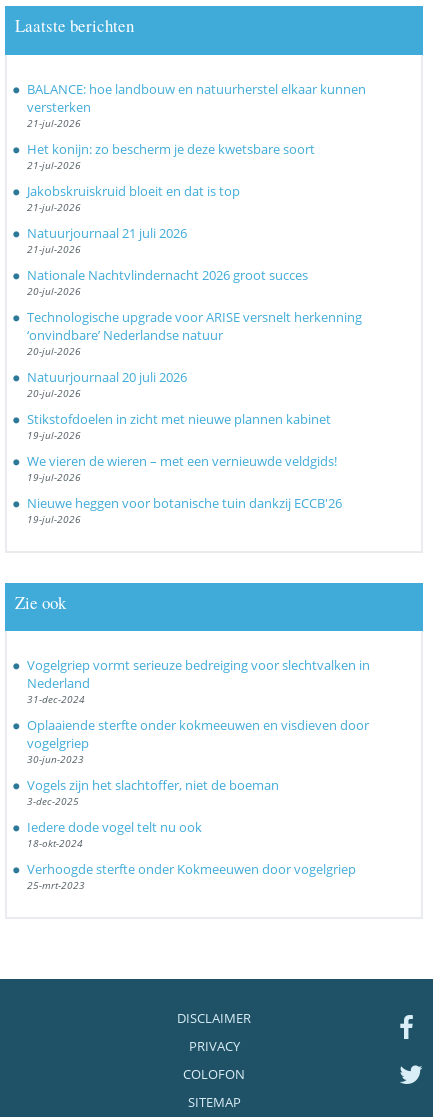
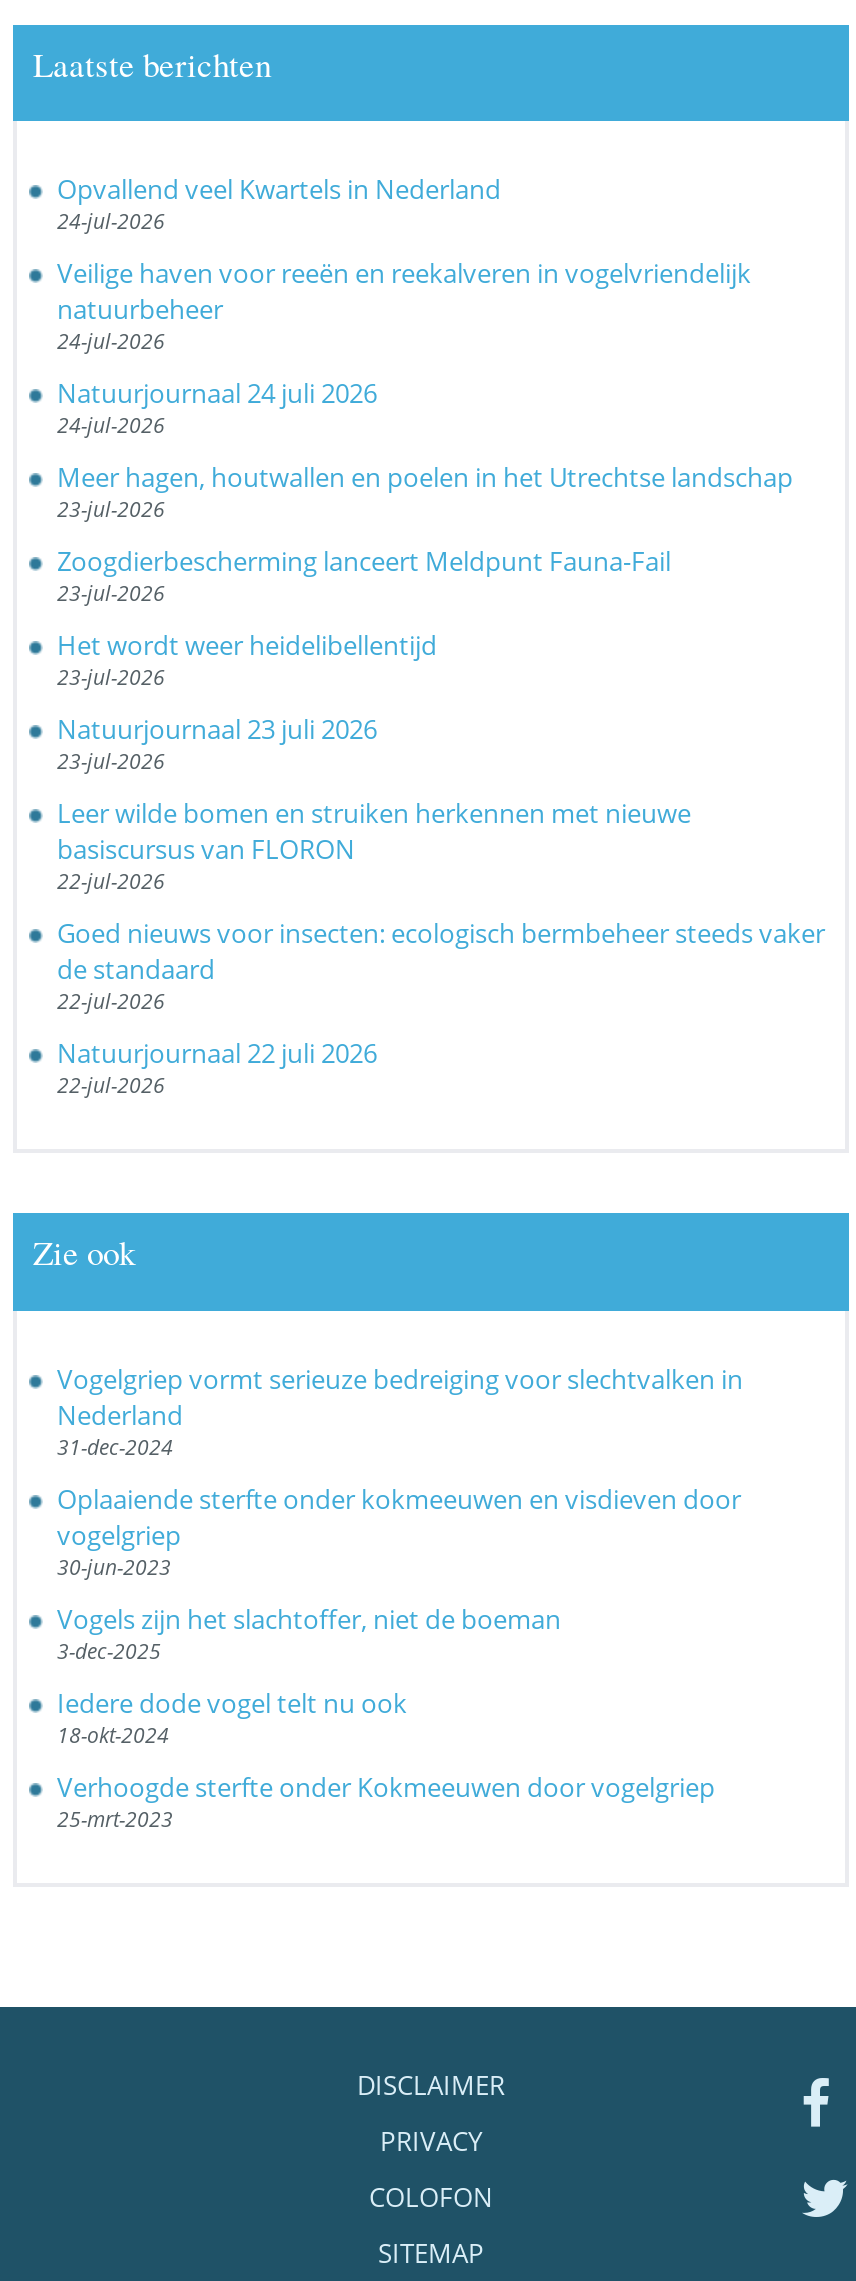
[27,80,366,130] BALANCE: hoe landbouw en natuurherstel elkaar kunnen | versterken | 21-jul-2026 -> [57,172,501,236] Opvallend veel Kwartels in Nederland | 24-jul-2026
[27,140,315,172] Het konijn: zo bescherm je deze kwetsbare soort | 21-jul-2026 -> [57,256,751,356] Veilige haven voor reeën en reekalveren in vogelvriendelijk | natuurbeheer | 24-jul-2026
[27,182,240,214] Jakobskruiskruid bloeit en dat is top | 21-jul-2026 -> [57,376,377,440] Natuurjournaal 24 juli 2026 | 24-jul-2026
[27,224,187,256] Natuurjournaal 21 juli 2026 | 21-jul-2026 -> [57,460,793,524] Meer hagen, houtwallen en poelen in het Utrechtse landschap | 23-jul-2026
[27,266,308,298] Nationale Nachtvlindernacht 2026 groot succes | 20-jul-2026 -> [57,544,671,608] Zoogdierbescherming lanceert Meldpunt Fauna-Fail | 23-jul-2026
[27,308,362,358] Technologische upgrade voor ARISE versnelt herkenning | ‘onvindbare’ Nederlandse natuur | 20-jul-2026 -> [57,628,437,692] Het wordt weer heidelibellentijd | 23-jul-2026
[27,368,187,400] Natuurjournaal 20 juli 2026 | 20-jul-2026 -> [57,712,377,776] Natuurjournaal 23 juli 2026 | 23-jul-2026
[27,410,331,442] Stikstofdoelen in zicht met nieuwe plannen kabinet | 19-jul-2026 -> [57,796,691,896] Leer wilde bomen en struiken herkennen met nieuwe | basiscursus van FLORON | 22-jul-2026
[27,452,337,484] We vieren de wieren – met een vernieuwde veldgids! | 19-jul-2026 -> [57,916,825,1016] Goed nieuws voor insecten: ecologisch bermbeheer steeds vaker | de standaard | 22-jul-2026
[27,494,342,526] Nieuwe heggen voor botanische tuin dankzij ECCB'26 | 19-jul-2026 -> [57,1036,377,1100] Natuurjournaal 22 juli 2026 | 22-jul-2026

